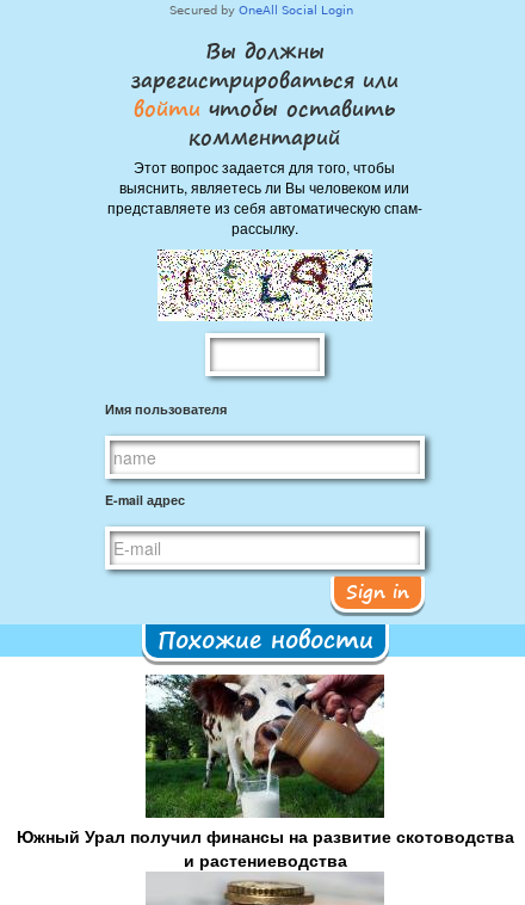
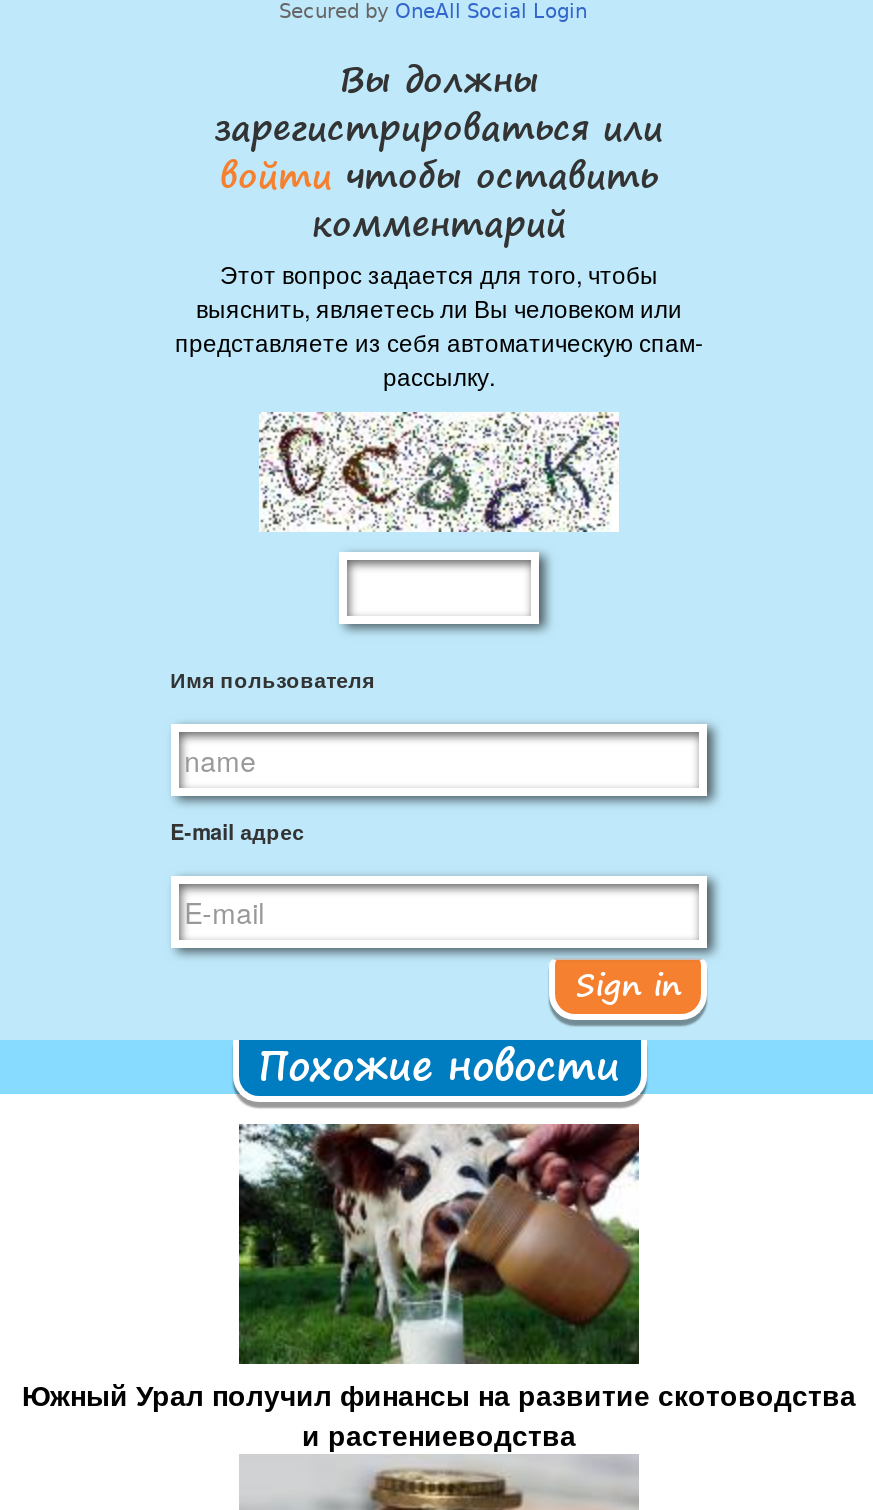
[156,248,373,322] [image] -> [259,412,619,534] [image]

